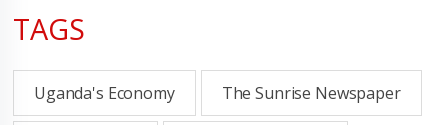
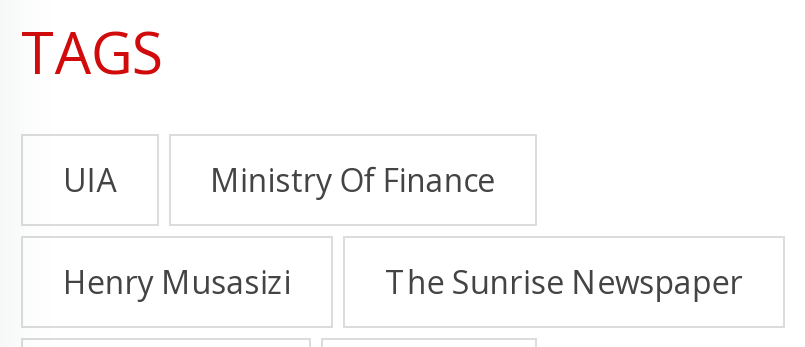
[34,82,175,104] Uganda's Economy -> [63,157,495,303] UIA | Ministry Of Finance | Henry Musasizi

